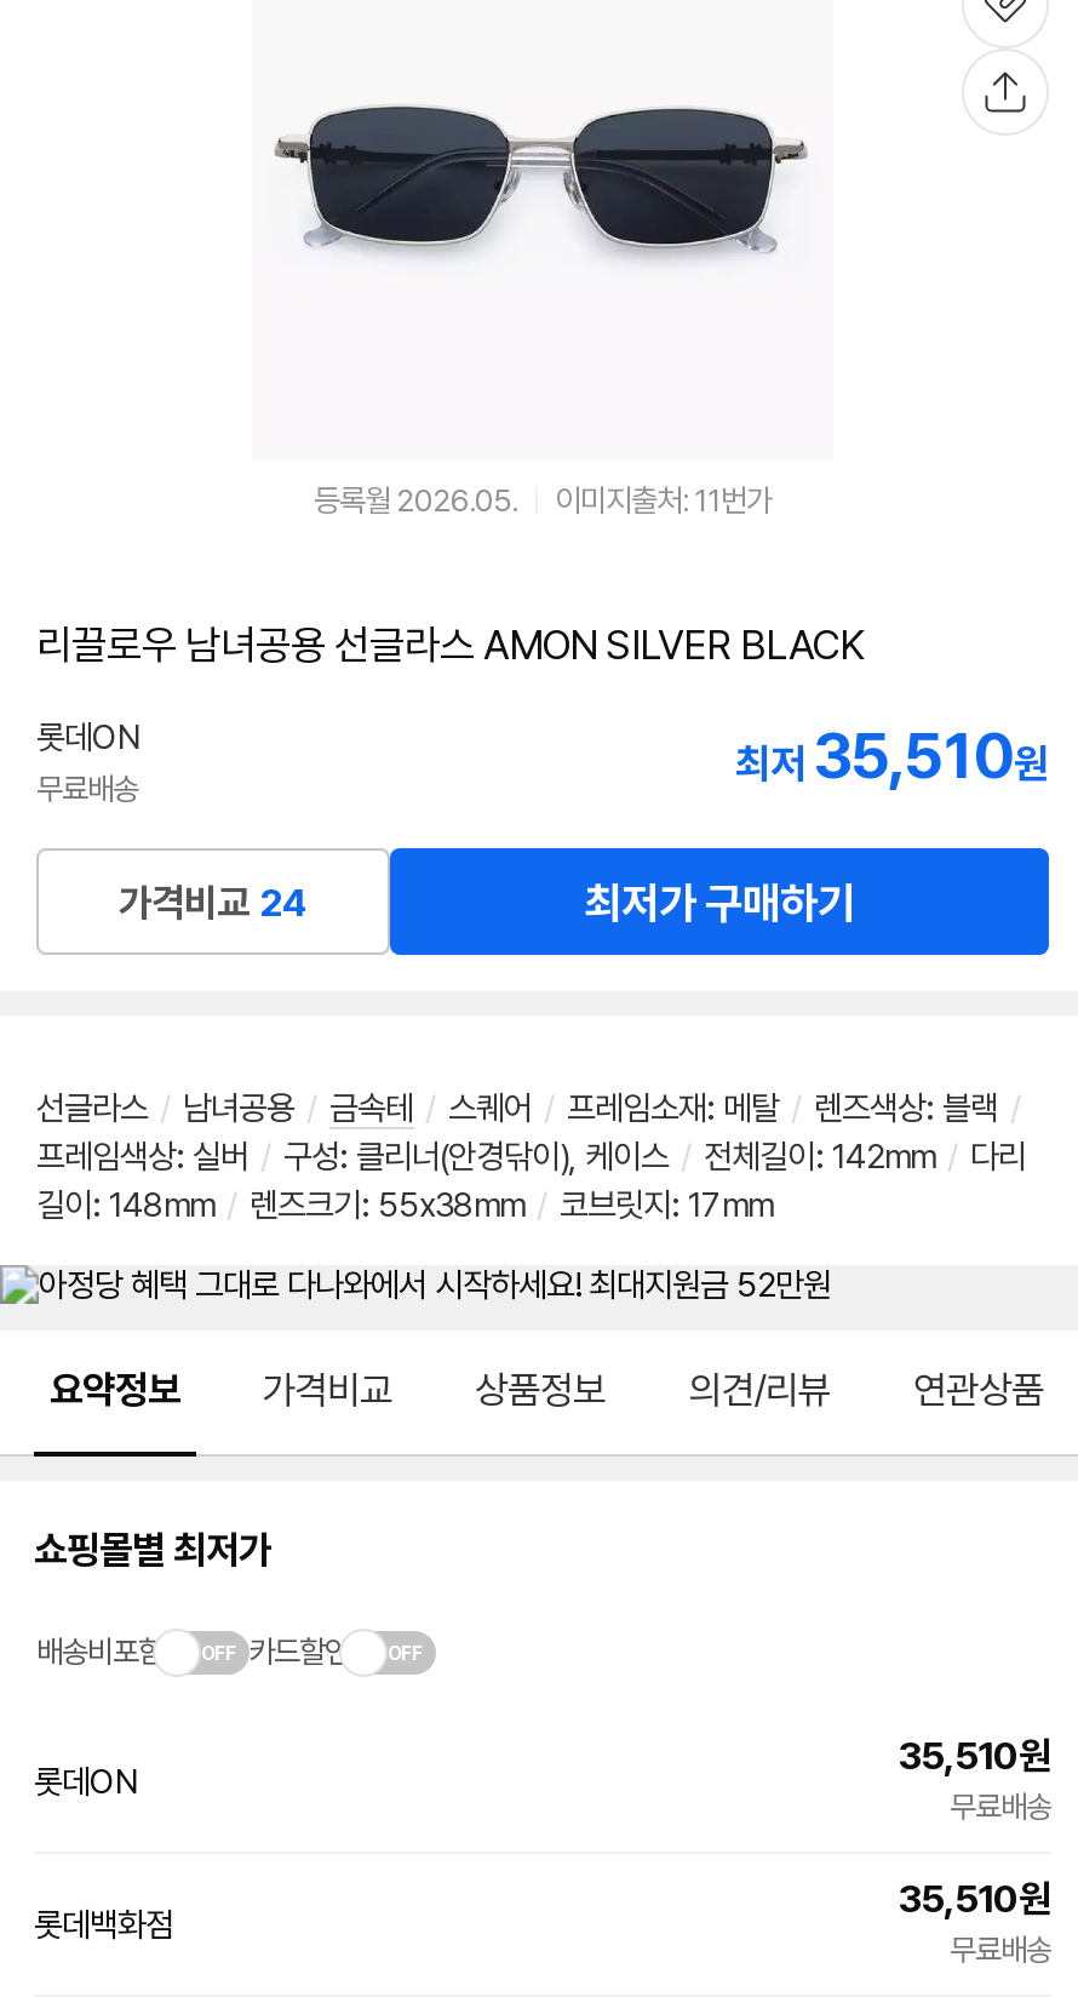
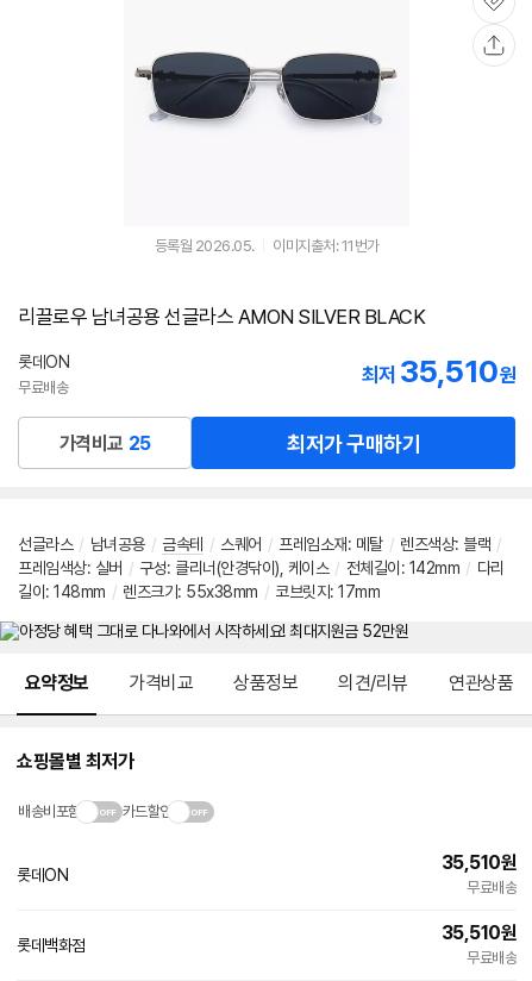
[119,879,308,925] 가격비교 24 -> [59,432,151,454] 가격비교 25

